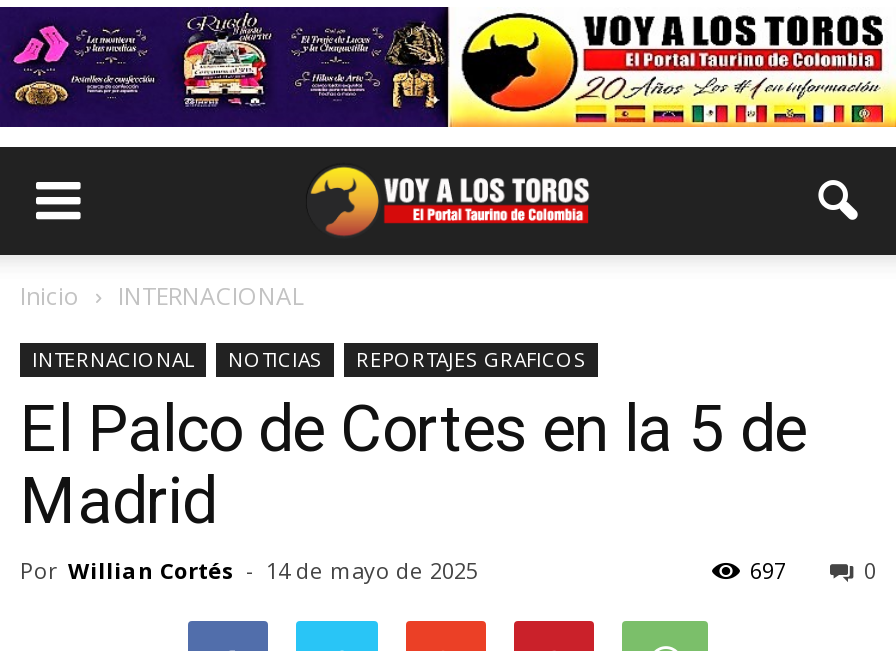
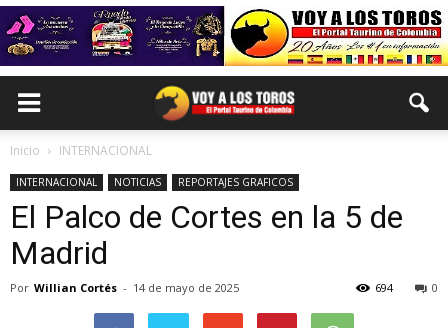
[750,555,786,585] 697 -> [375,280,393,295] 694

